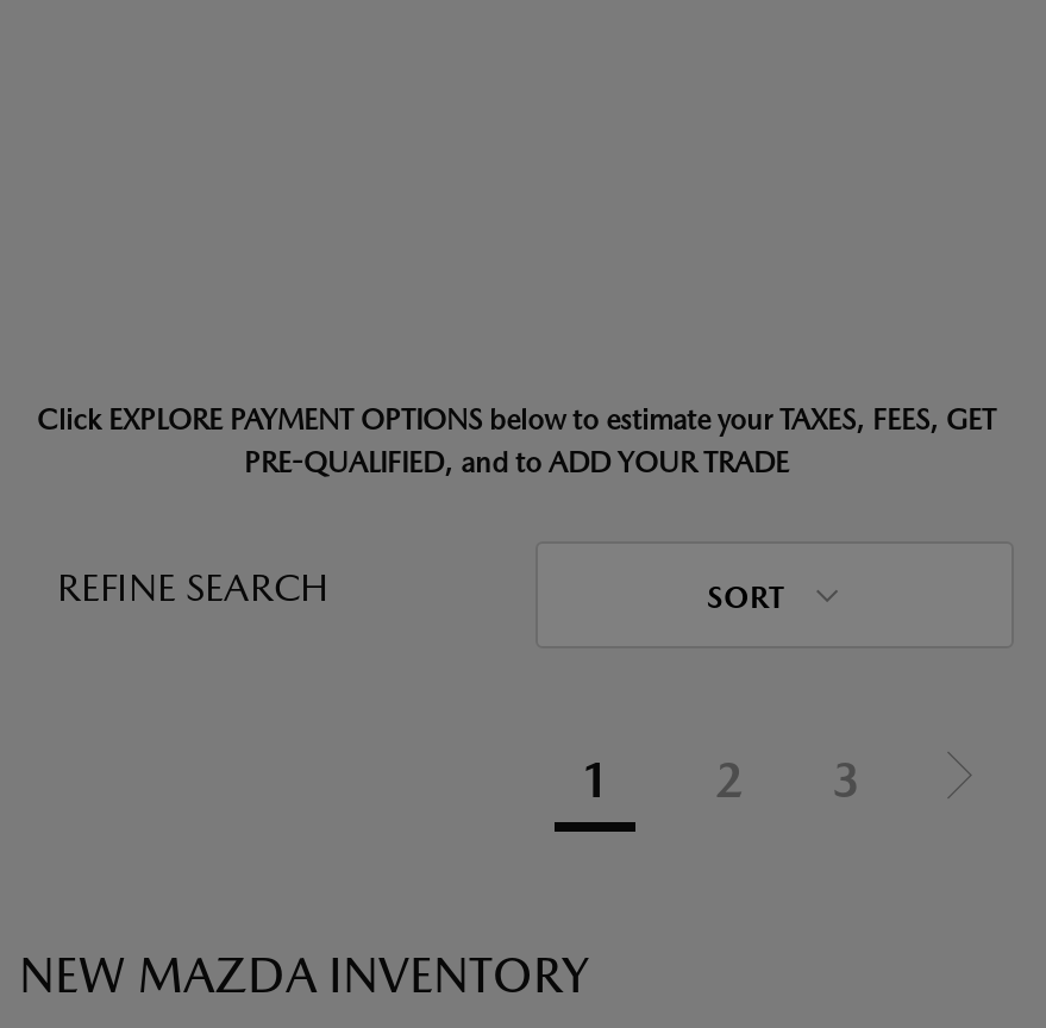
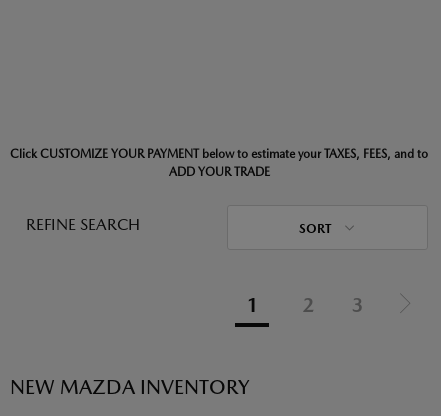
[37,403,996,479] Click EXPLORE PAYMENT OPTIONS below to estimate your TAXES, FEES, GET | PRE-QUALIFIED, and to ADD YOUR TRADE -> [10,147,428,179] Click CUSTOMIZE YOUR PAYMENT below to estimate your TAXES, FEES, and to | ADD YOUR TRADE

